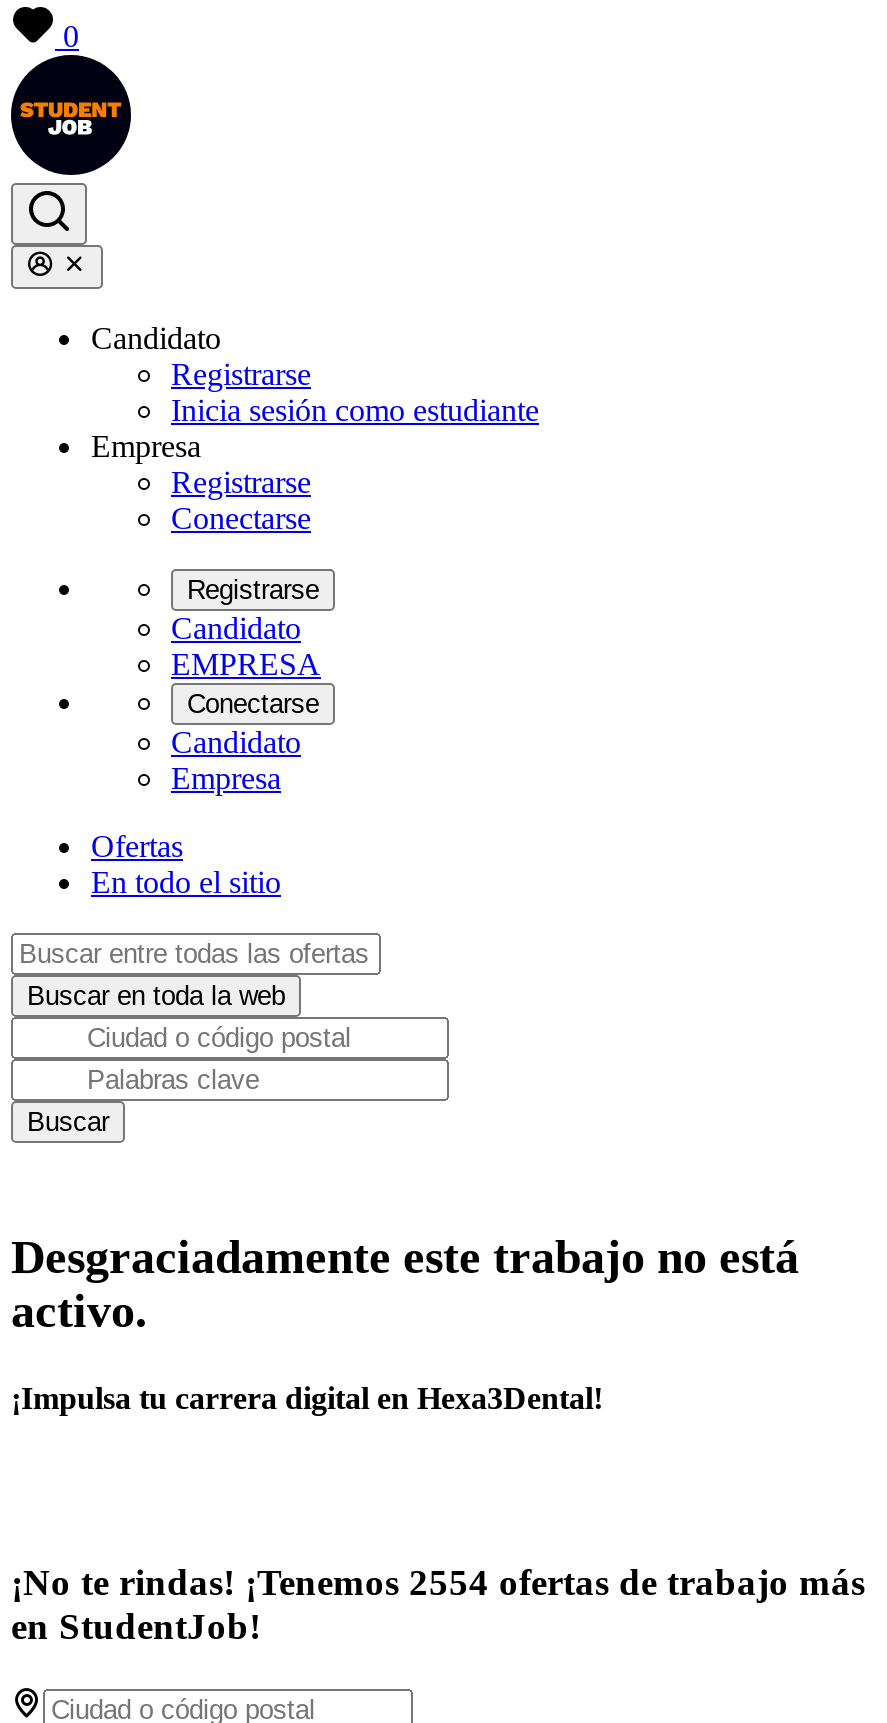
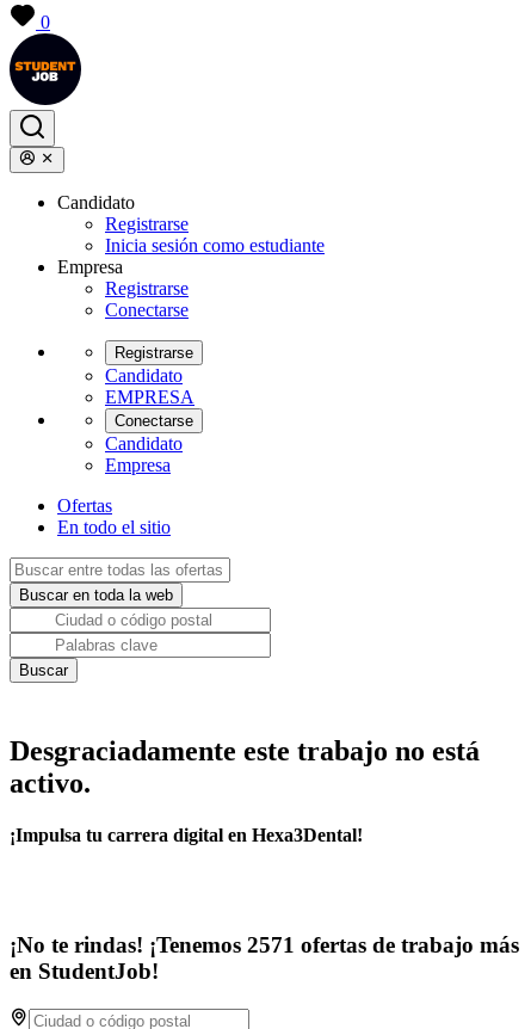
[11,1561,865,1603] ¡No te rindas! ¡Tenemos 2554 ofertas de trabajo más -> [10,933,519,958] ¡No te rindas! ¡Tenemos 2571 ofertas de trabajo más

